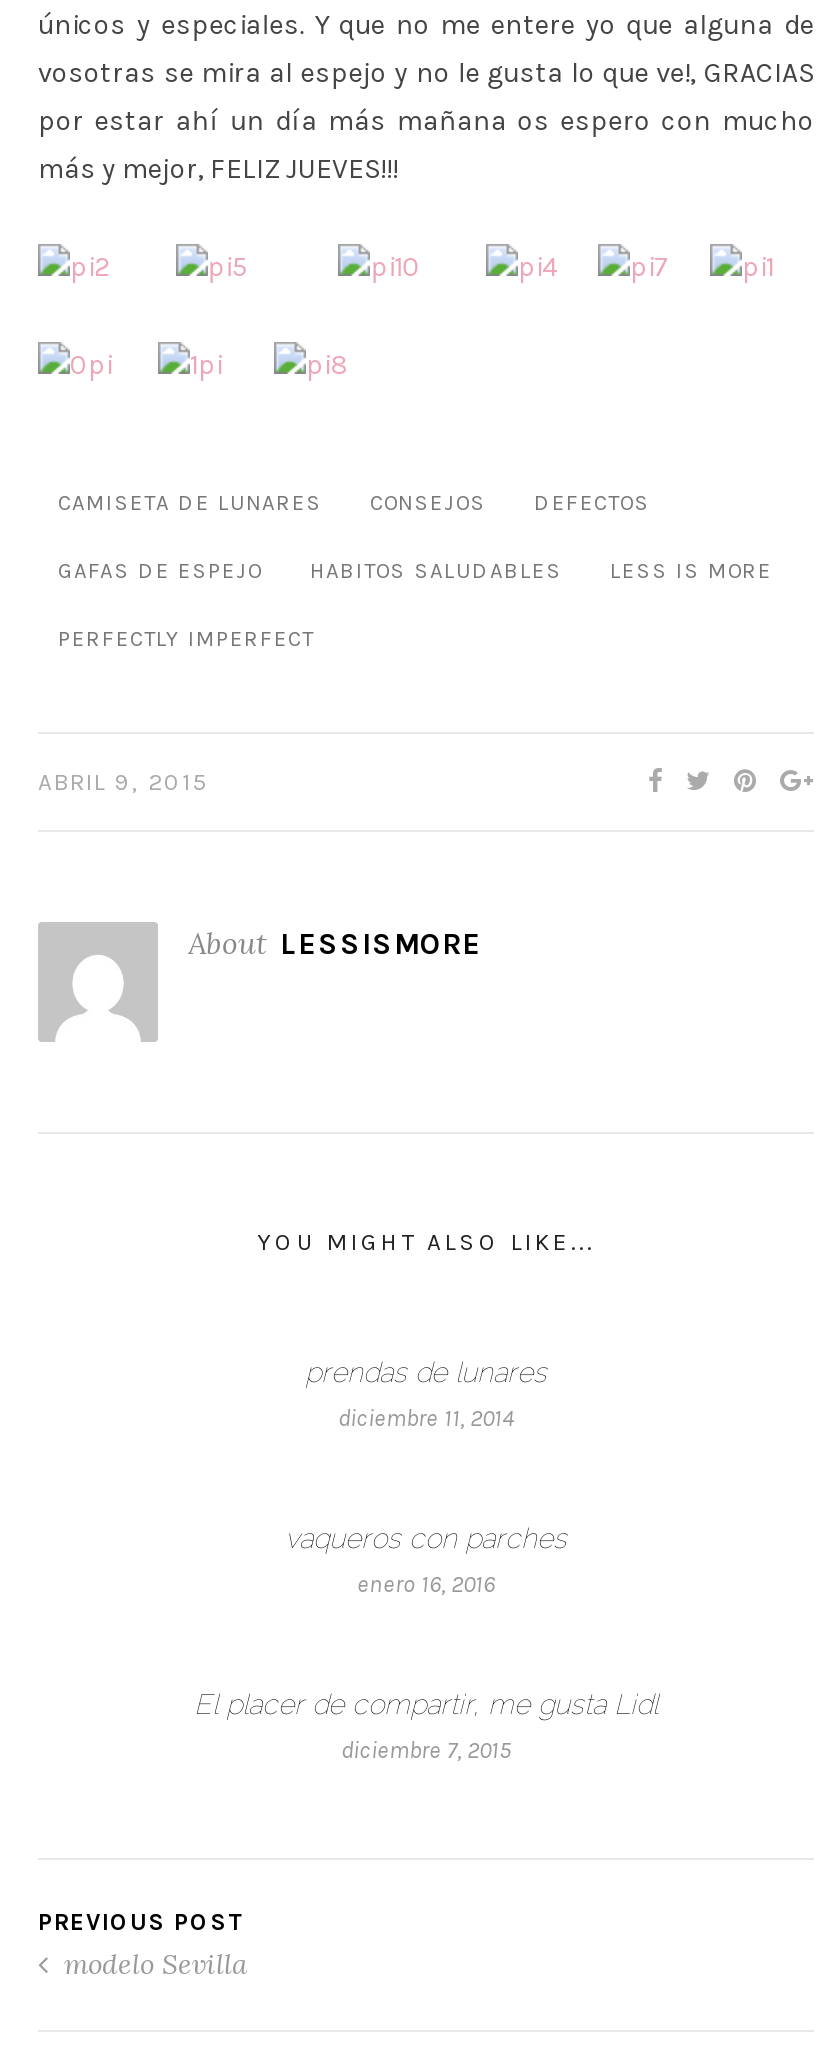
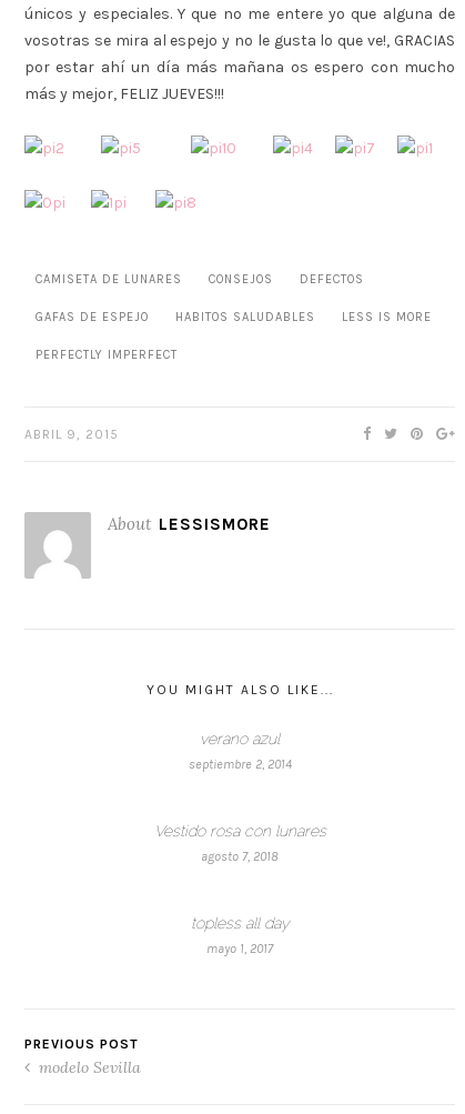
[305,1356,547,1388] prendas de lunares -> [200,730,280,748] verano azul
[338,1404,514,1432] diciembre 11, 2014 -> [188,757,291,772] septiembre 2, 2014
[285,1522,567,1554] vaqueros con parches -> [154,822,326,840] Vestido rosa con lunares
[357,1570,495,1598] enero 16, 2016 -> [201,849,279,864] agosto 7, 2018
[194,1688,658,1720] El placer de compartir, me gusta Lidl -> [190,914,289,932] topless all day
[341,1736,511,1764] diciembre 7, 2015 -> [206,941,273,957] mayo 1, 2017

